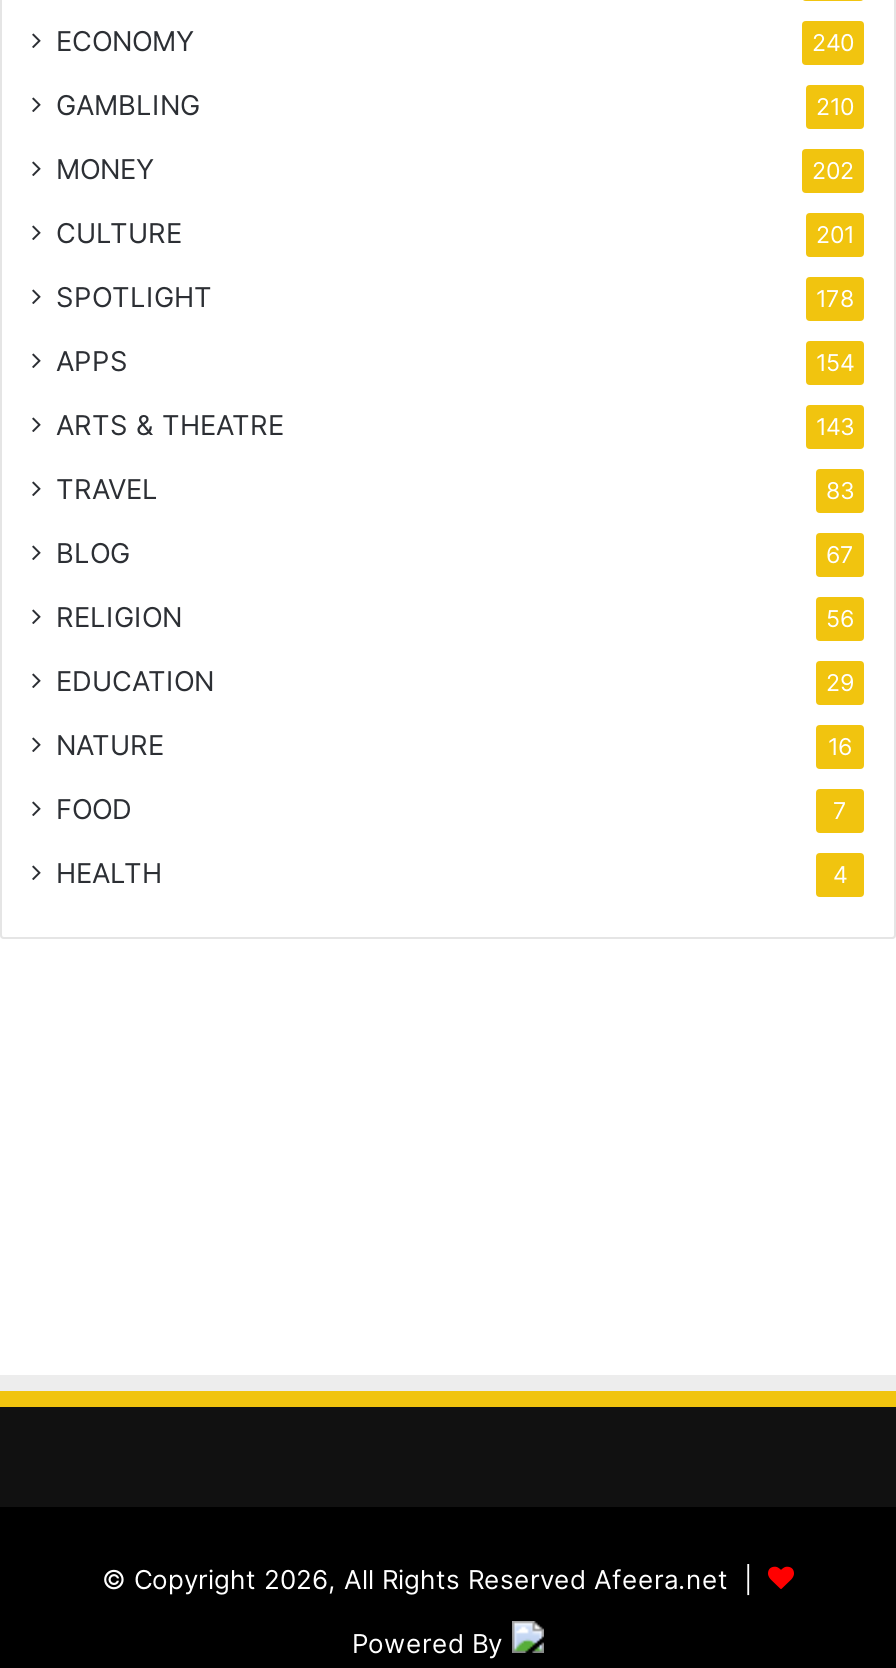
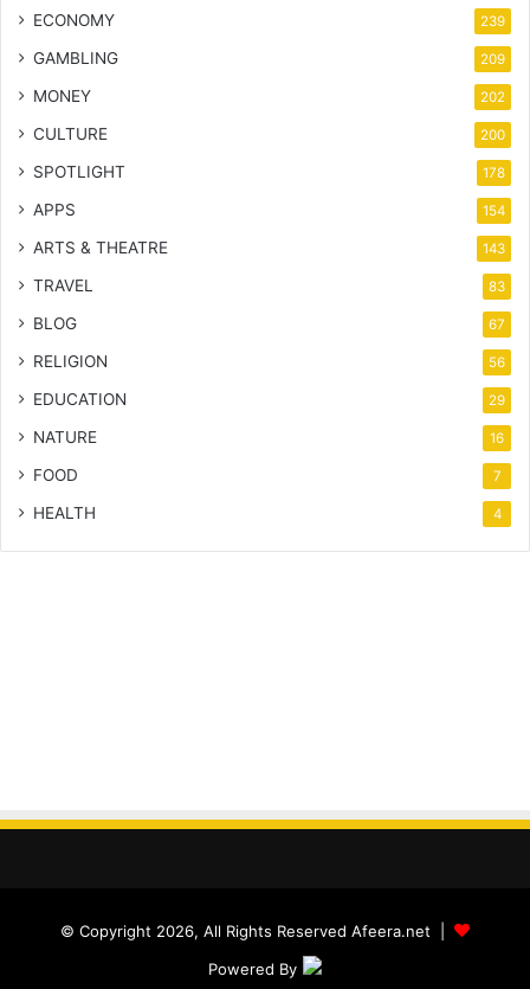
[812,29,854,57] 240 -> [480,13,505,30] 239
[816,93,854,121] 210 -> [480,51,505,68] 209
[816,221,854,249] 201 -> [480,127,505,144] 200

